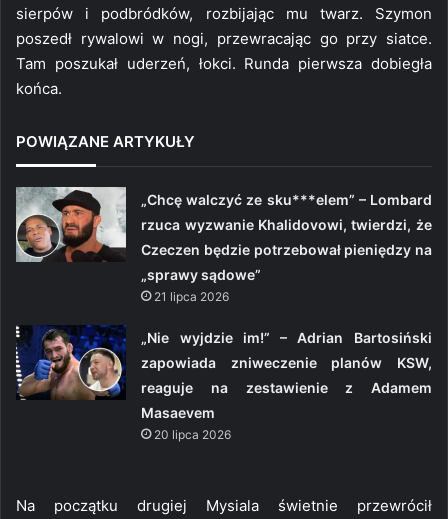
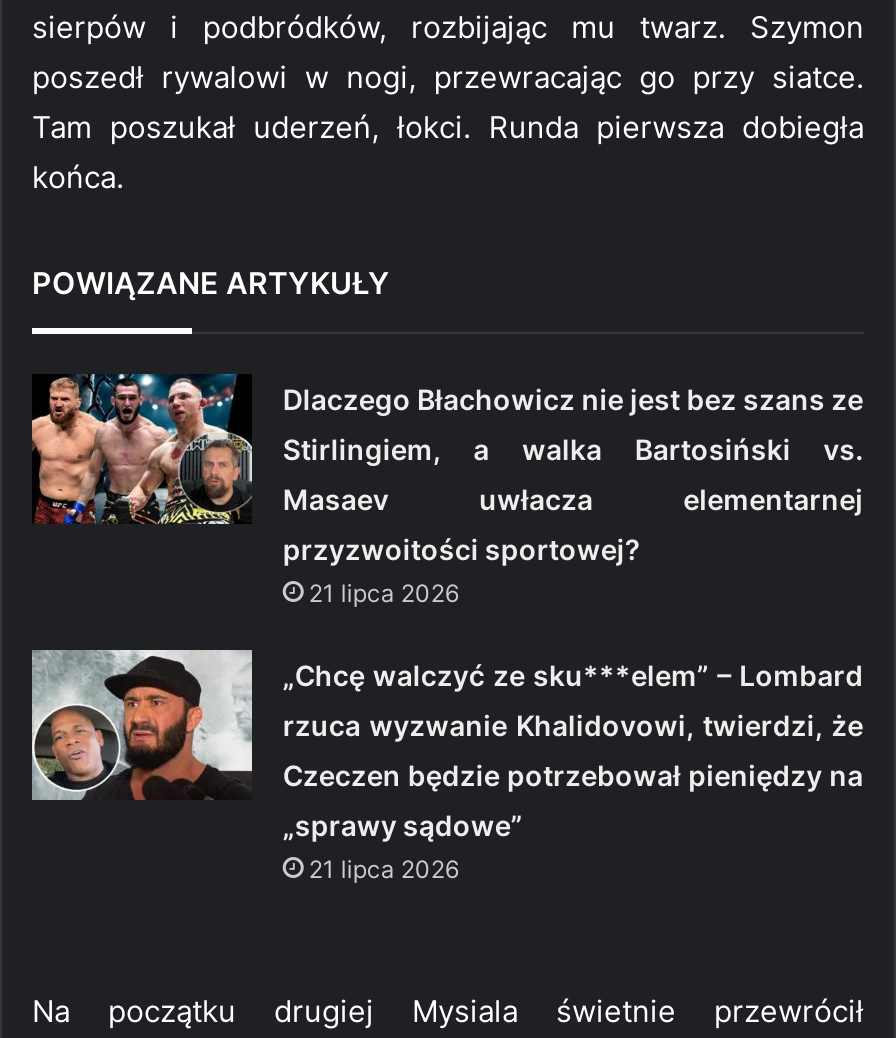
none -> [30,372,863,609] [image] | Dlaczego Błachowicz nie jest bez szans ze | Stirlingiem, a walka Bartosiński vs. | Masaev uwłacza elementarnej | przyzwoitości sportowej? | 21 lipca 2026
moved [15,186,432,304] -> [30,648,863,885]: [image] | „Chcę walczyć ze sku***elem” – Lombard | rzuca wyzwanie Khalidovowi, twierdzi, że | Czeczen będzie potrzebował pieniędzy na | „sprawy sądowe” | 21 lipca 2026
[15,324,432,442] [image] | „Nie wyjdzie im!” – Adrian Bartosiński | zapowiada zniweczenie planów KSW, | reaguje na zestawienie z Adamem | Masaevem | 20 lipca 2026 -> none

